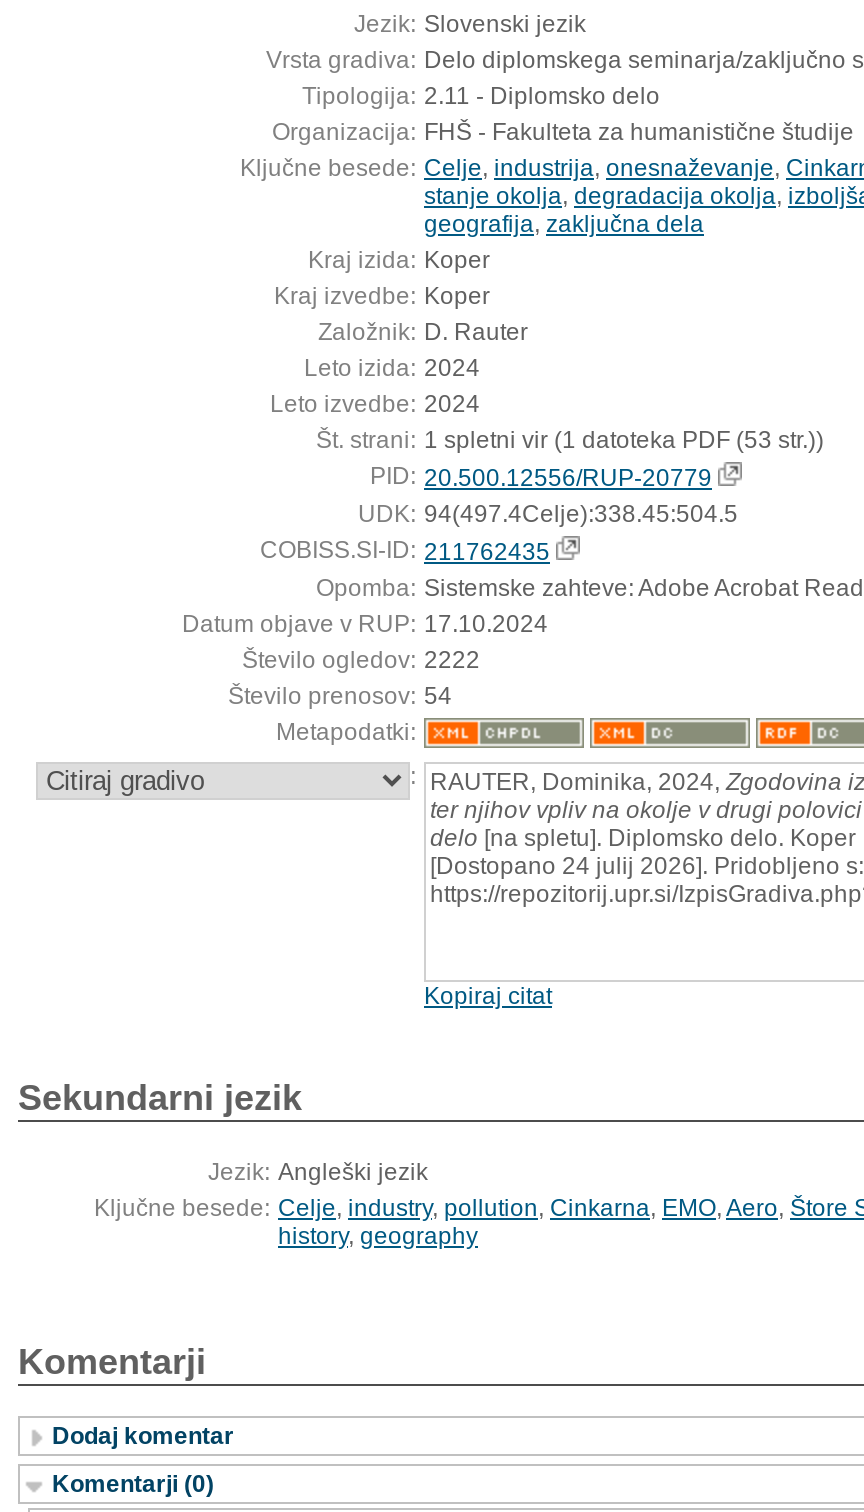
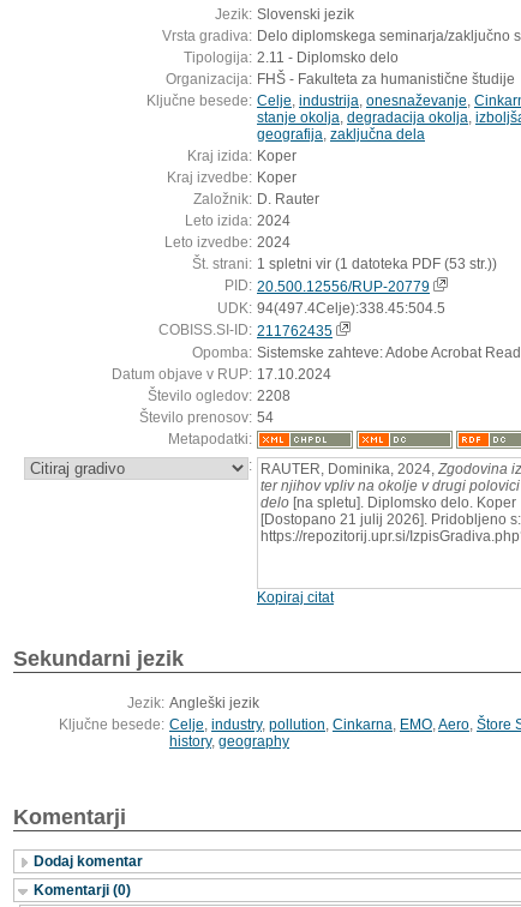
[242,645,480,673] Število ogledov: 2222 -> [148,387,291,404] Število ogledov: 2208
[430,851,864,879] [Dostopano 24 julij 2026]. Pridobljeno s: -> [260,510,521,527] [Dostopano 21 julij 2026]. Pridobljeno s:

